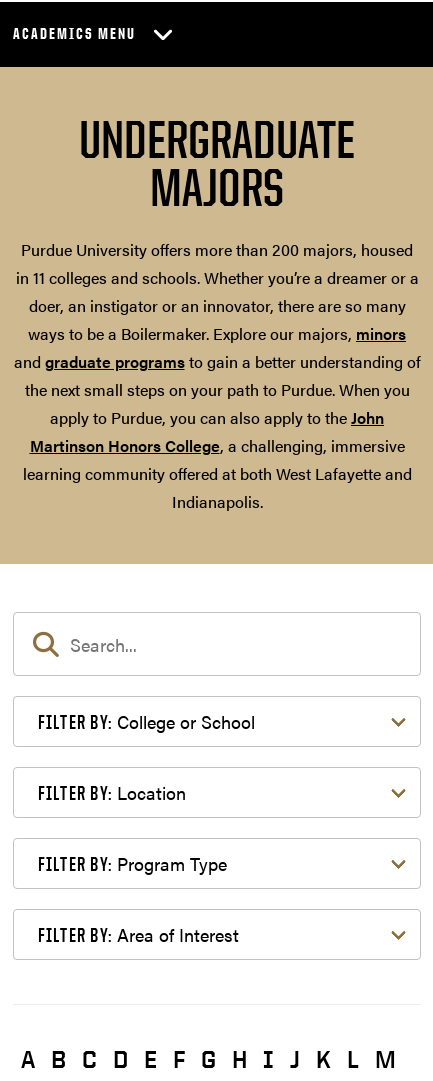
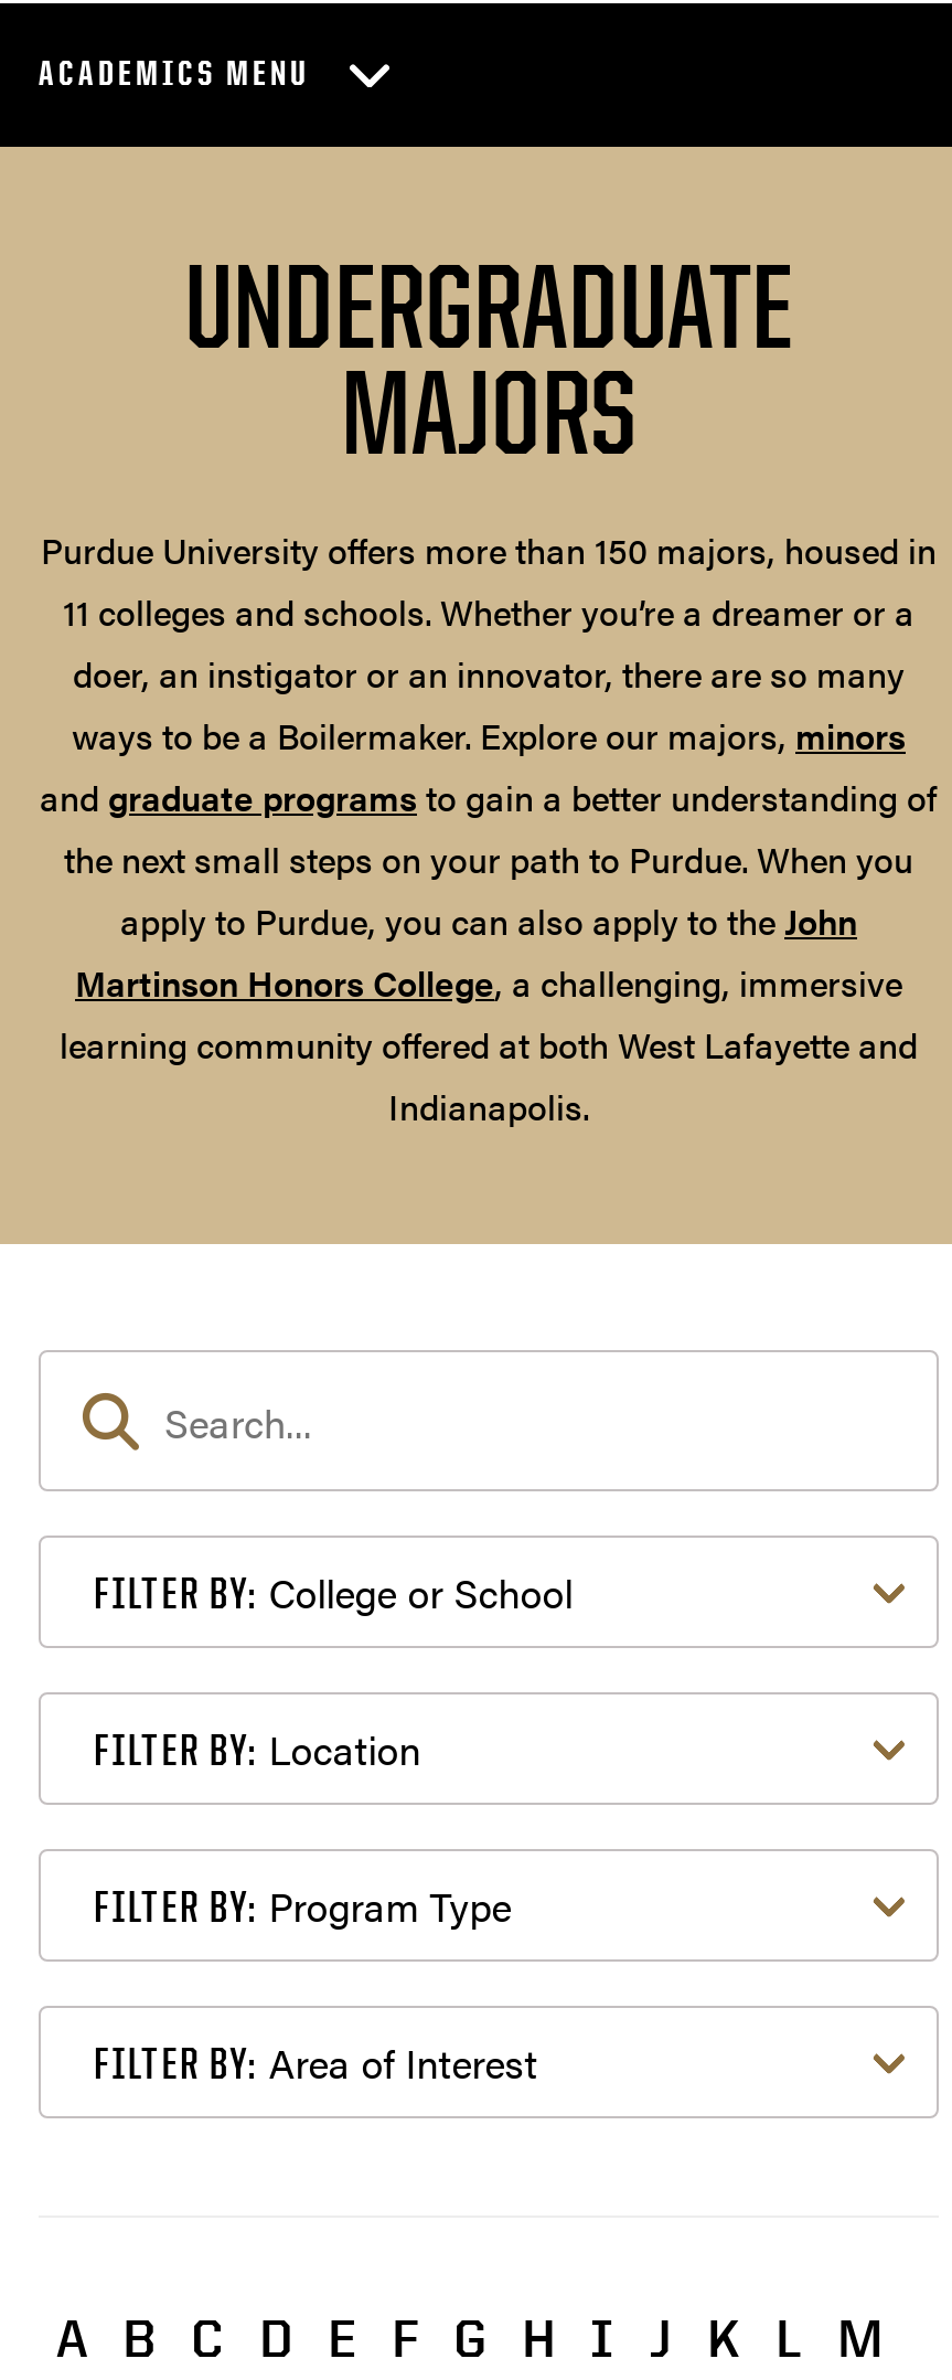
[15,238,418,289] Purdue University offers more than 200 majors, housed | in 11 colleges and schools. Whether you’re a dreamer or a -> [41,525,937,637] Purdue University offers more than 150 majors, housed in | 11 colleges and schools. Whether you’re a dreamer or a

